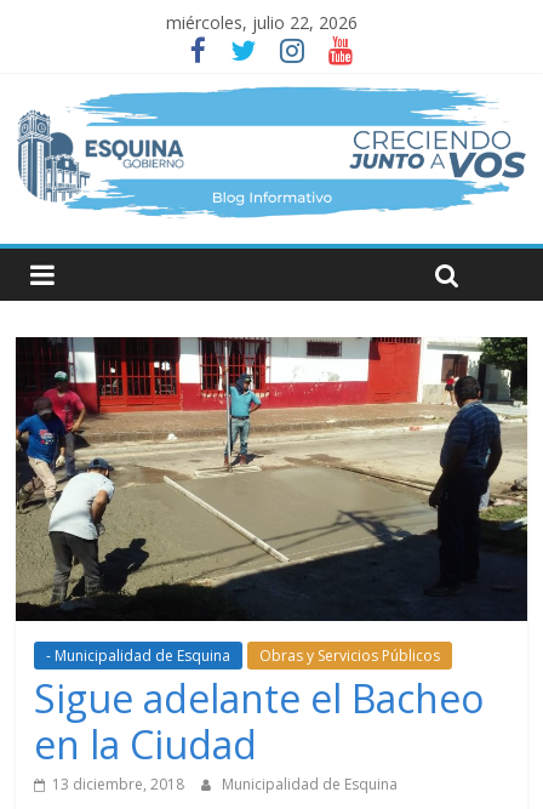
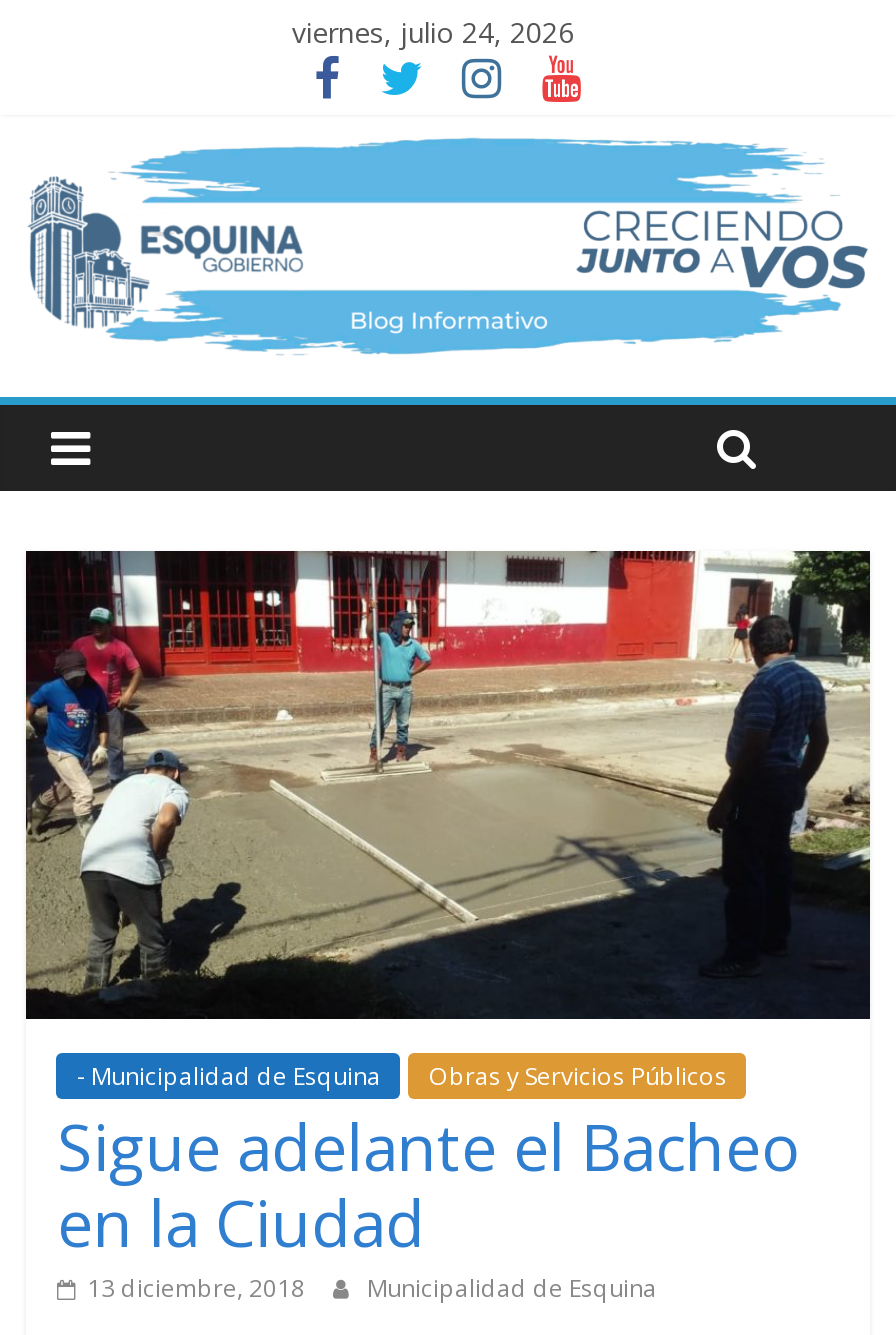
[167,11,358,34] miércoles, julio 22, 2026 -> [292,13,574,51] viernes, julio 24, 2026

